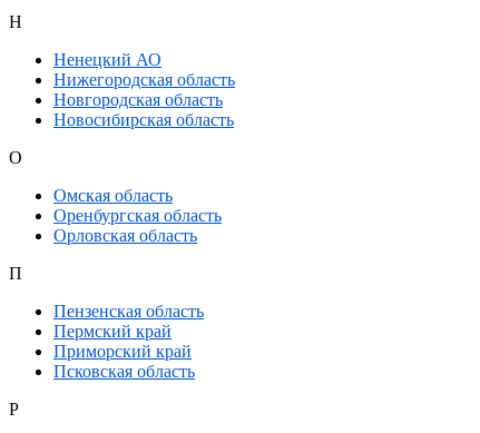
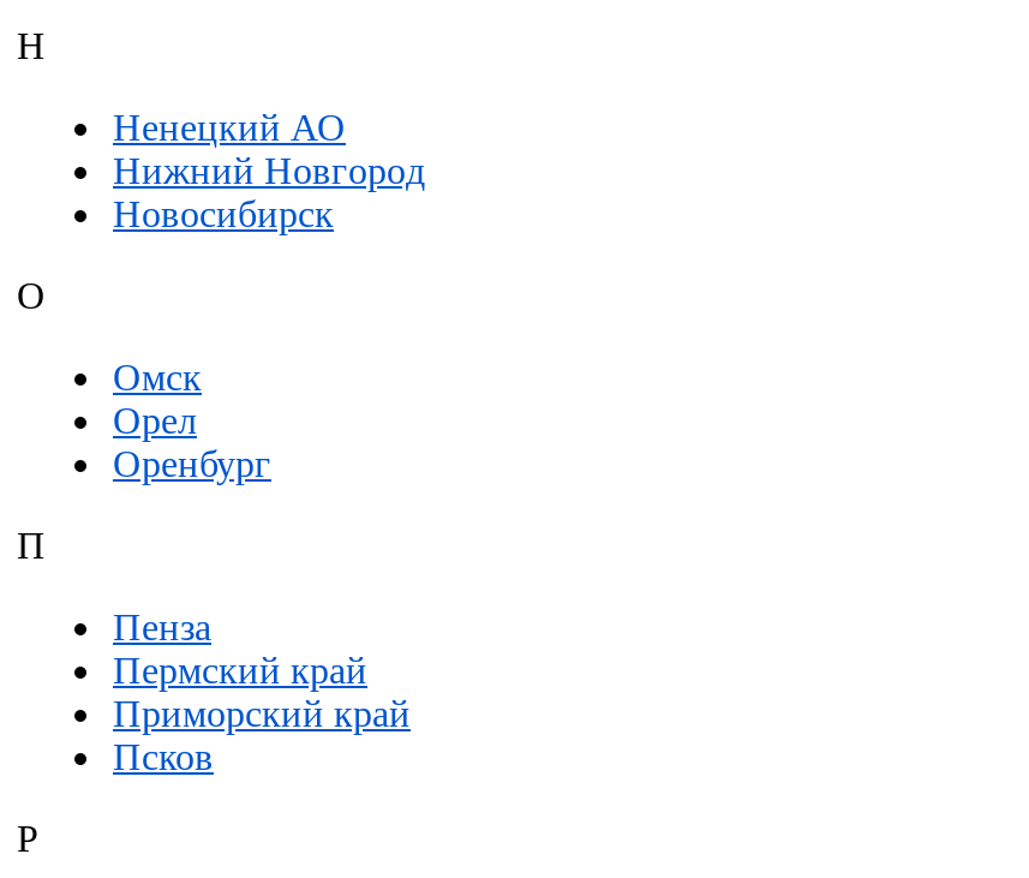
[53,71,235,130] Нижегородская область | Новгородская область | Новосибирская область -> [113,151,425,235] Нижний Новгород | Новосибирск
[53,186,222,245] Омская область | Оренбургская область | Орловская область -> [113,358,271,485] Омск | Орел | Оренбург
[53,302,204,321] Пензенская область -> [113,608,211,648] Пенза
[53,362,195,381] Псковская область -> [113,737,214,778] Псков

